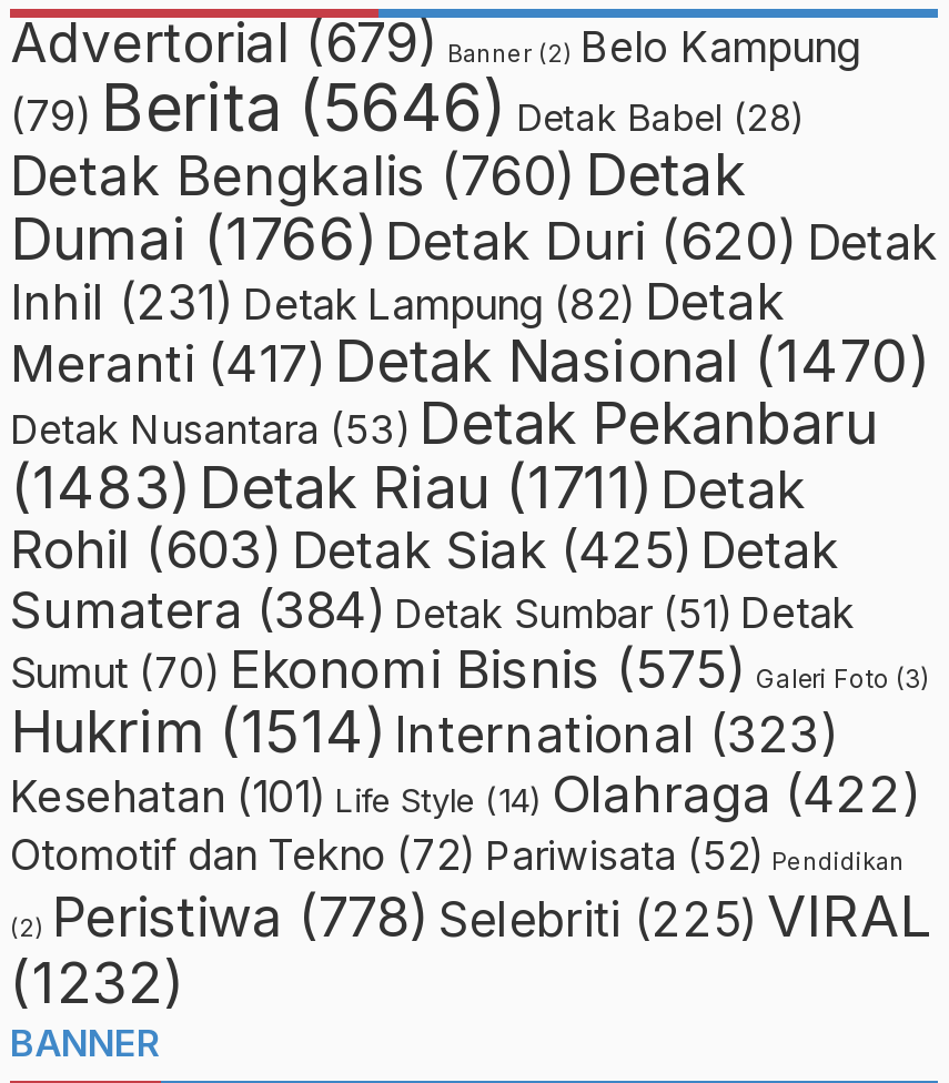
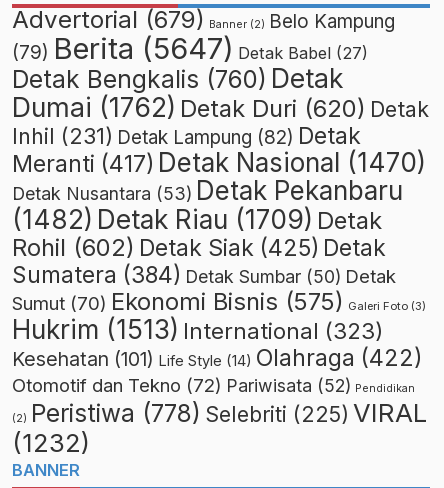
[10,69,805,146] (79) Berita (5646) Detak Babel (28) -> [12,31,368,66] (79) Berita (5647) Detak Babel (27)
[10,202,938,273] Dumai (1766) Detak Duri (620) Detak -> [12,91,429,123] Dumai (1762) Detak Duri (620) Detak
[10,451,805,522] (1483) Detak Riau (1711) Detak -> [12,203,382,235] (1482) Detak Riau (1709) Detak
[10,517,840,581] Rohil (603) Detak Siak (425) Detak -> [12,233,386,262] Rohil (602) Detak Siak (425) Detak
[10,579,854,639] Sumatera (384) Detak Sumbar (51) Detak -> [12,261,396,288] Sumatera (384) Detak Sumbar (50) Detak
[10,697,838,766] Hukrim (1514) International (323) -> [12,314,383,345] Hukrim (1513) International (323)

